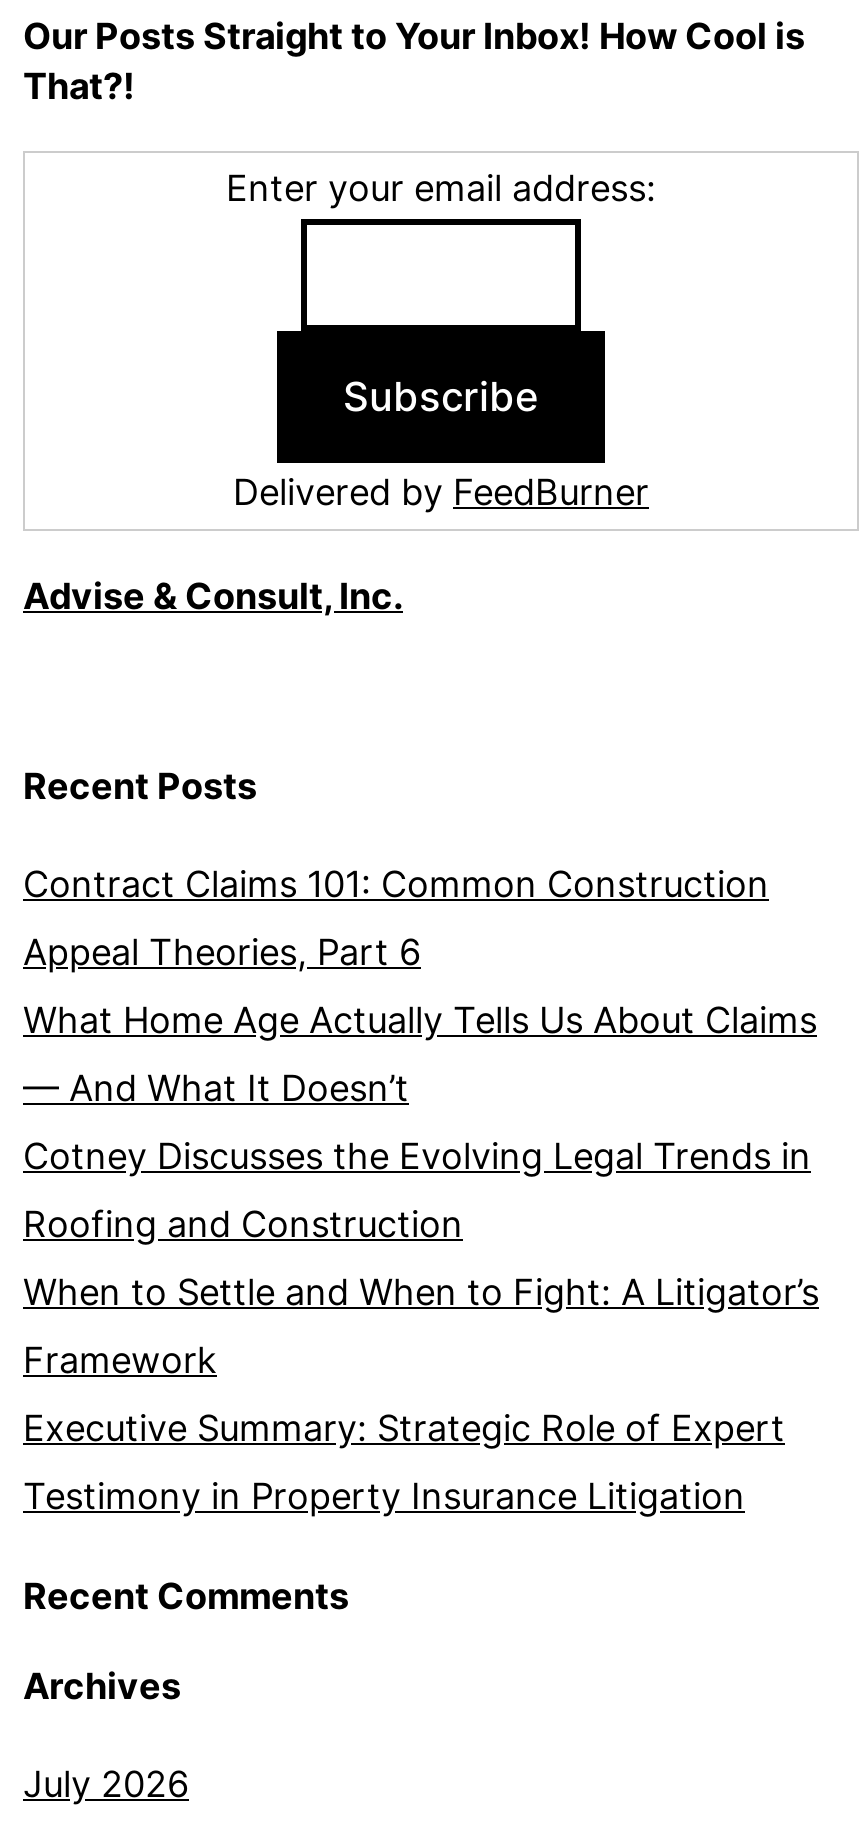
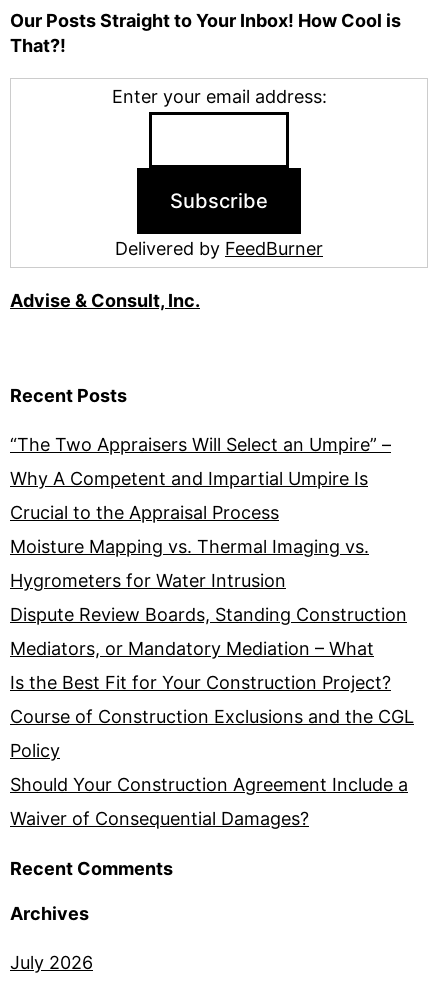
[23,864,819,1518] Contract Claims 101: Common Construction | Appeal Theories, Part 6 | What Home Age Actually Tells Us About Claims | — And What It Doesn’t | Cotney Discusses the Evolving Legal Trends in | Roofing and Construction | When to Settle and When to Fight: A Litigator’s | Framework | Executive Summary: Strategic Role of Expert | Testimony in Property Insurance Litigation -> [10,434,414,829] “The Two Appraisers Will Select an Umpire” – | Why A Competent and Impartial Umpire Is | Crucial to the Appraisal Process | Moisture Mapping vs. Thermal Imaging vs. | Hygrometers for Water Intrusion | Dispute Review Boards, Standing Construction | Mediators, or Mandatory Mediation – What | Is the Best Fit for Your Construction Project? | Course of Construction Exclusions and the CGL | Policy | Should Your Construction Agreement Include a | Waiver of Consequential Damages?

